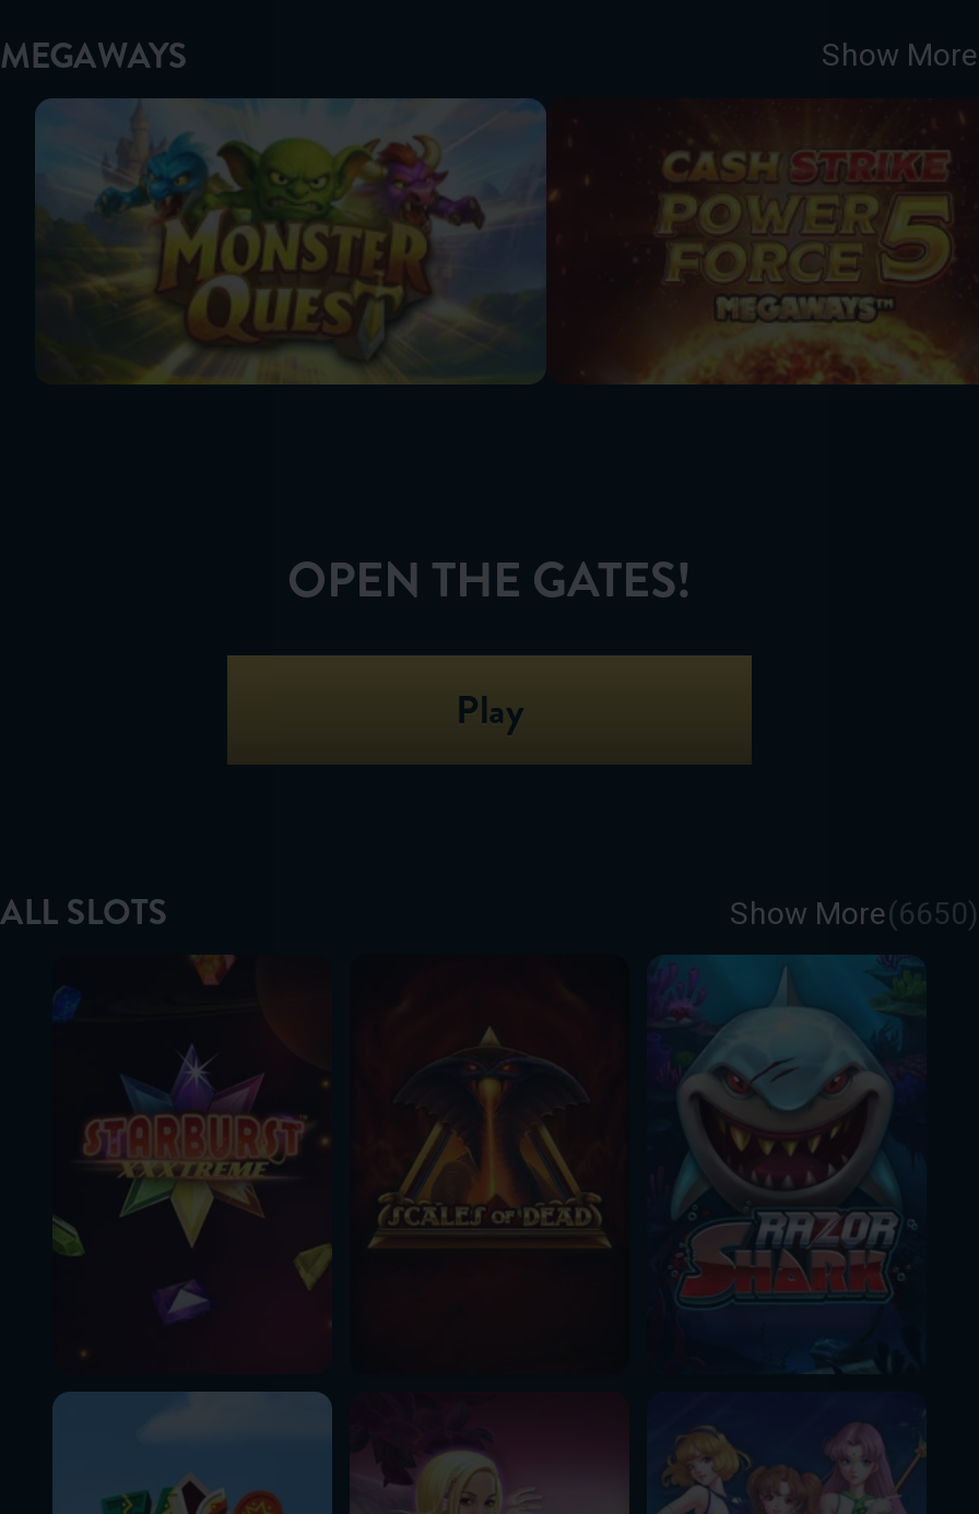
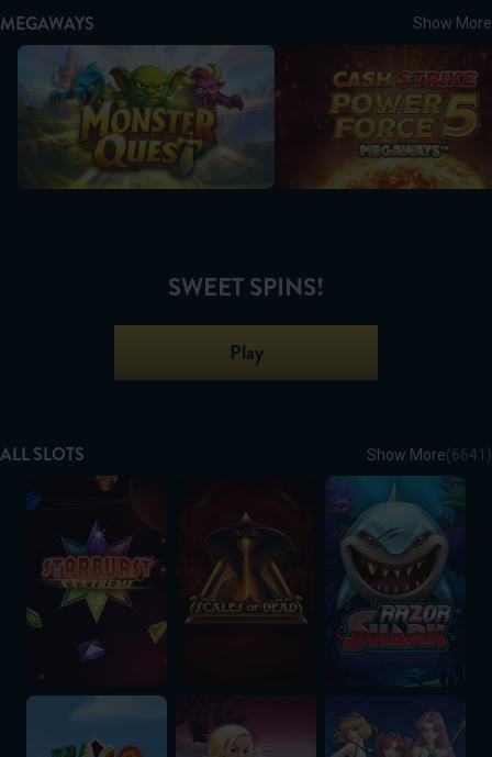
[287,547,692,617] OPEN THE GATES! -> [168,271,324,306] SWEET SPINS!
[730,896,979,930] Show More(6650) -> [367,446,492,464] Show More(6641)

